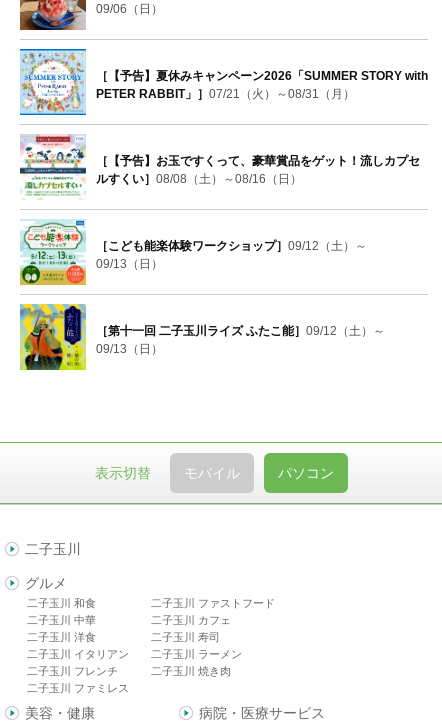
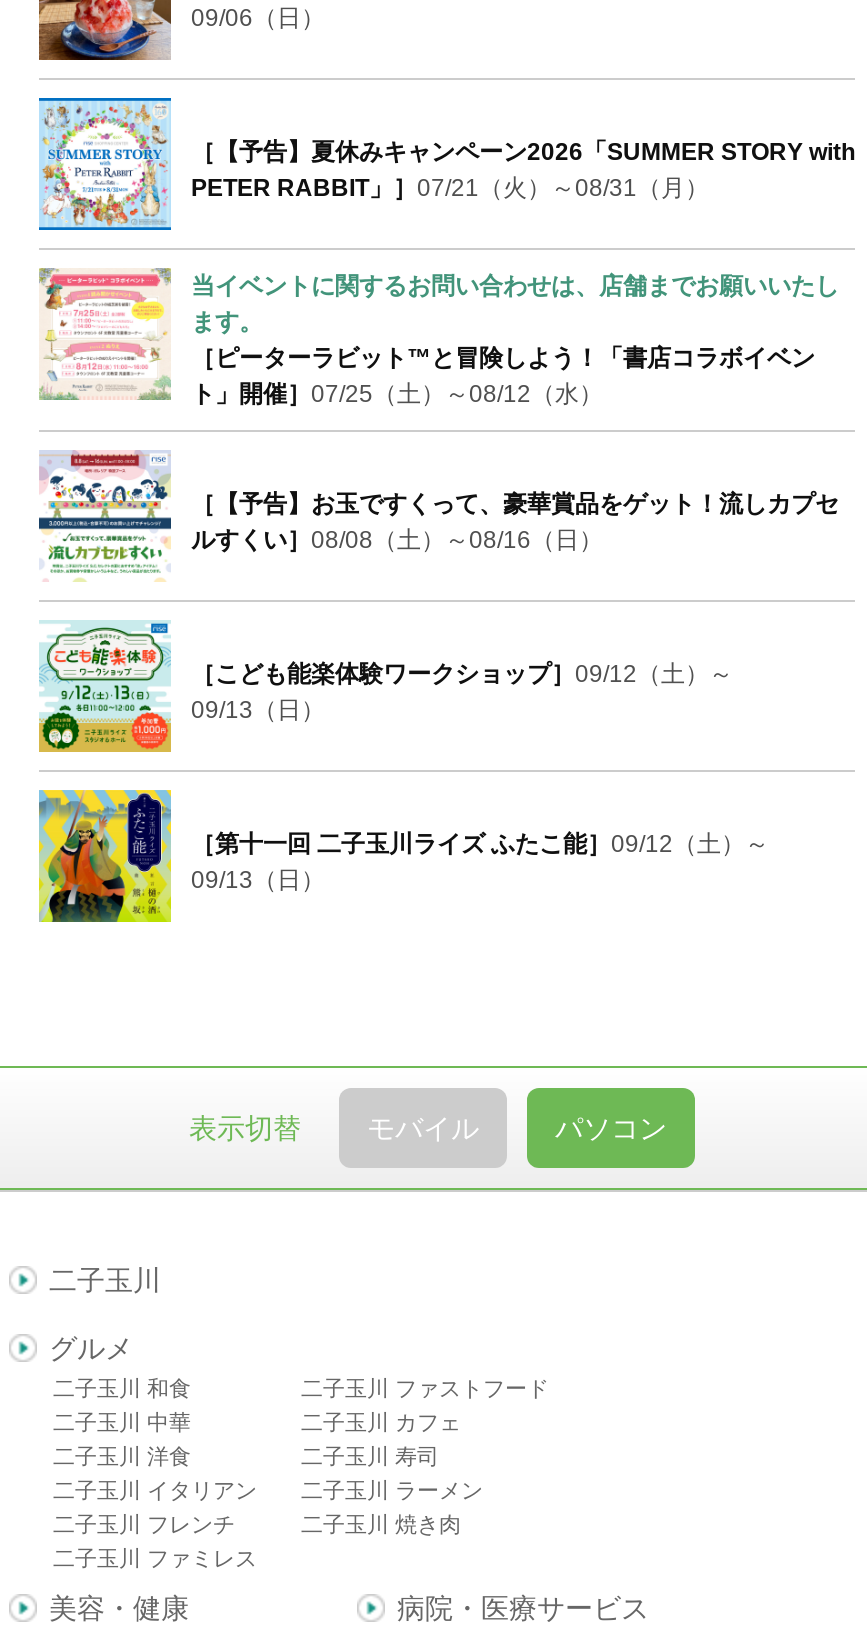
none -> [37,268,839,409] [image] | 当イベントに関するお問い合わせは、店舗までお願いいたし | ます。 | ［ピーターラビット™と冒険しよう！「書店コラボイベン | ト」開催］07/25（土）～08/12（水）

